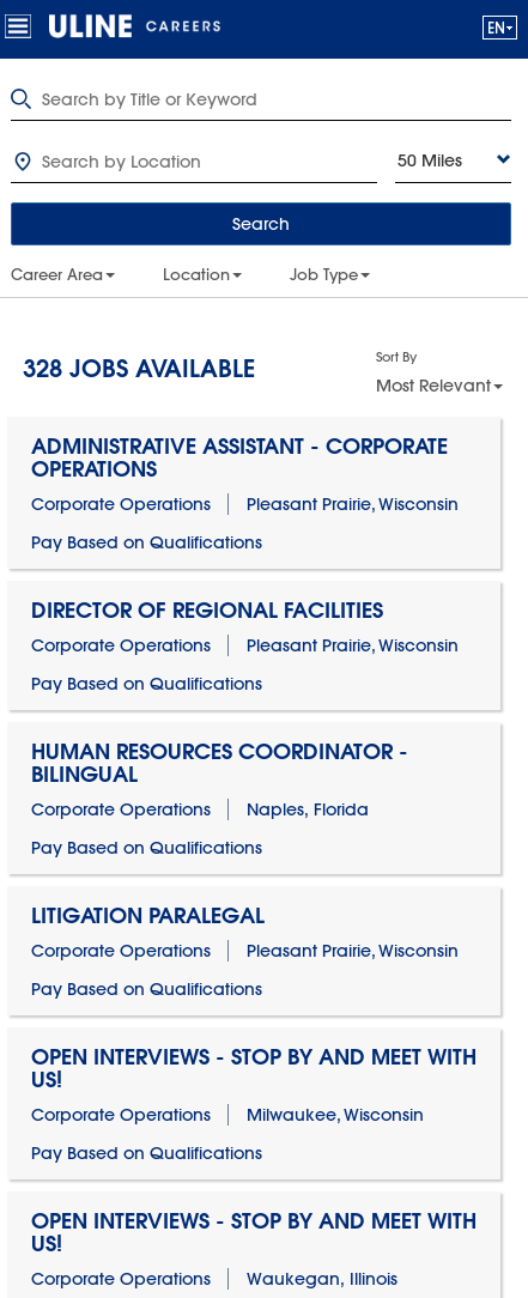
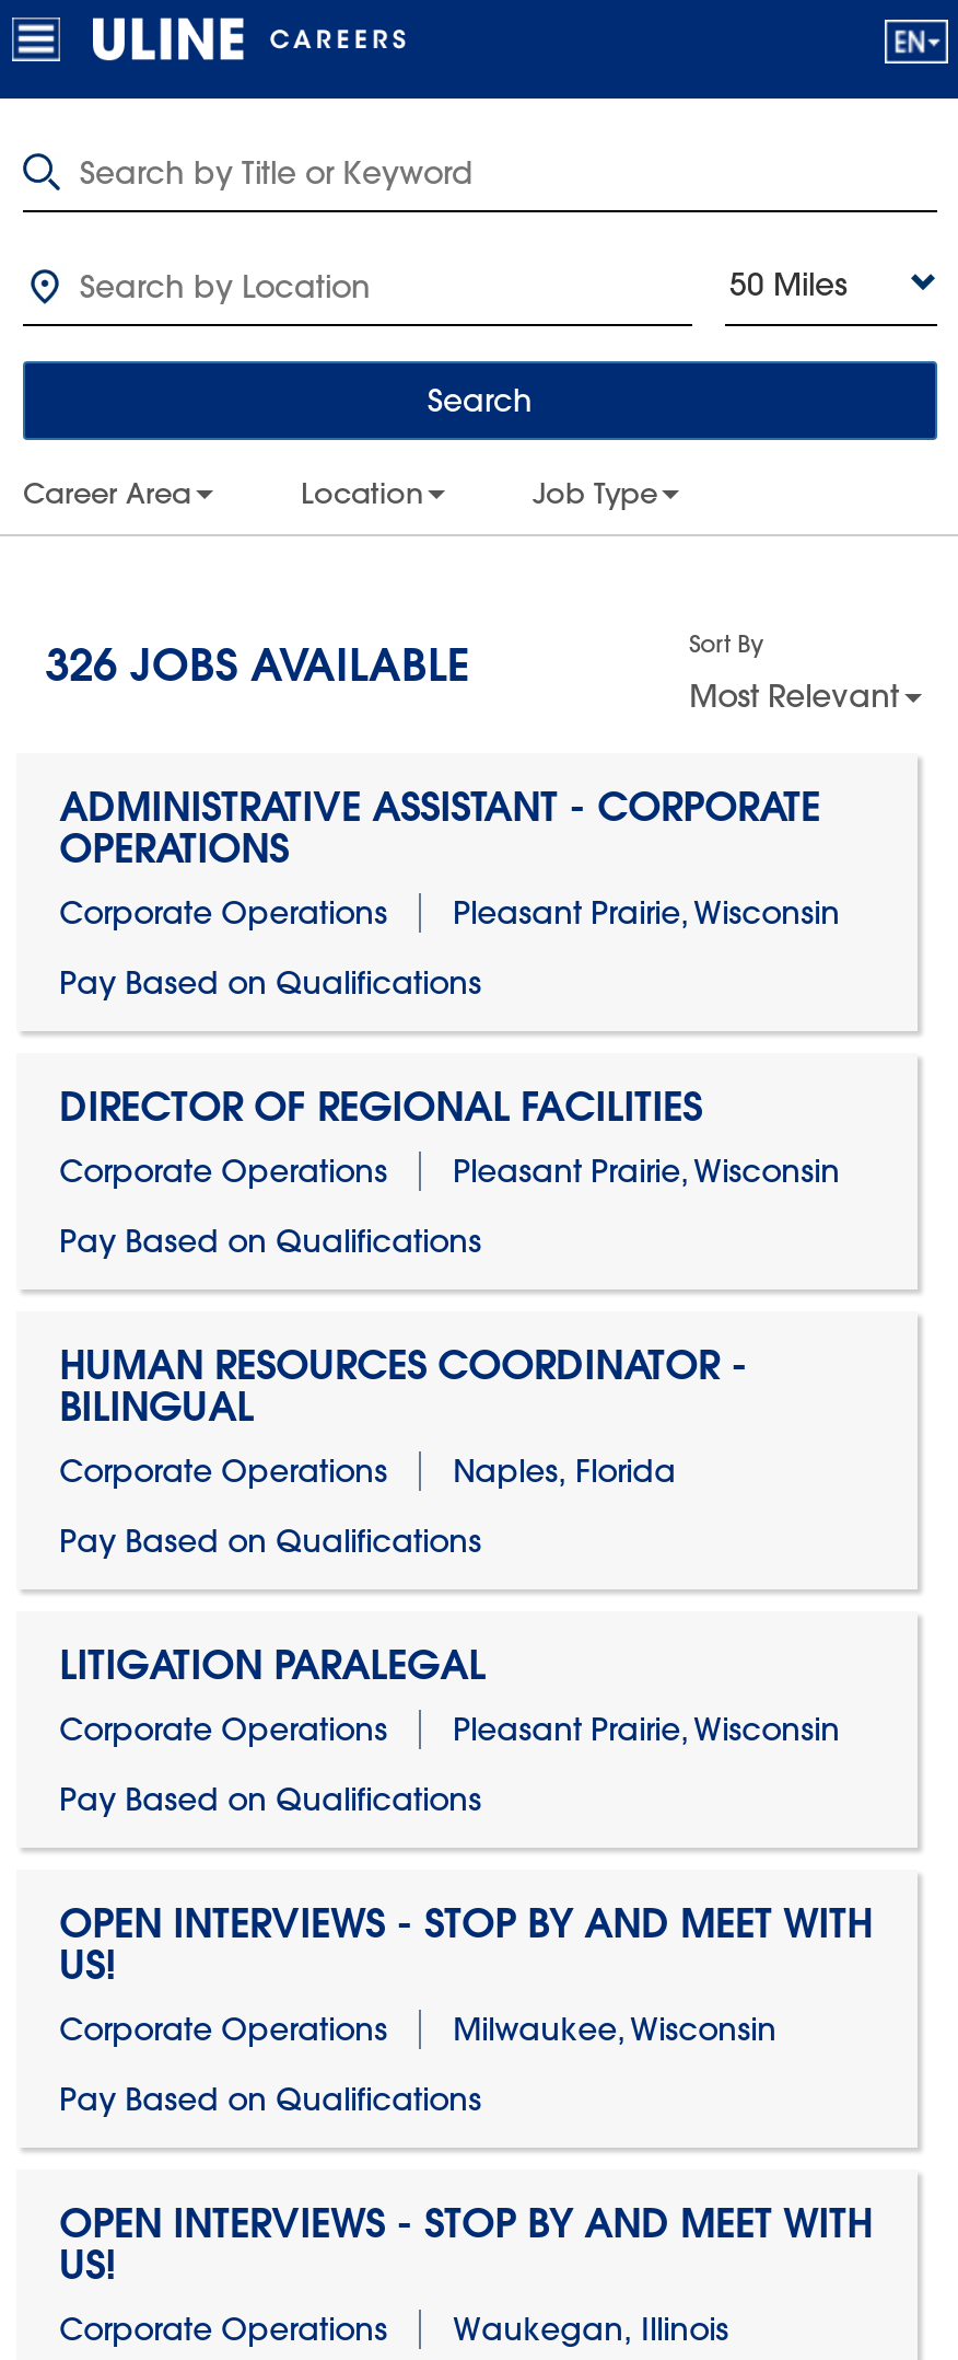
[23,352,255,383] 328 JOBS AVAILABLE -> [45,635,469,692] 326 JOBS AVAILABLE

